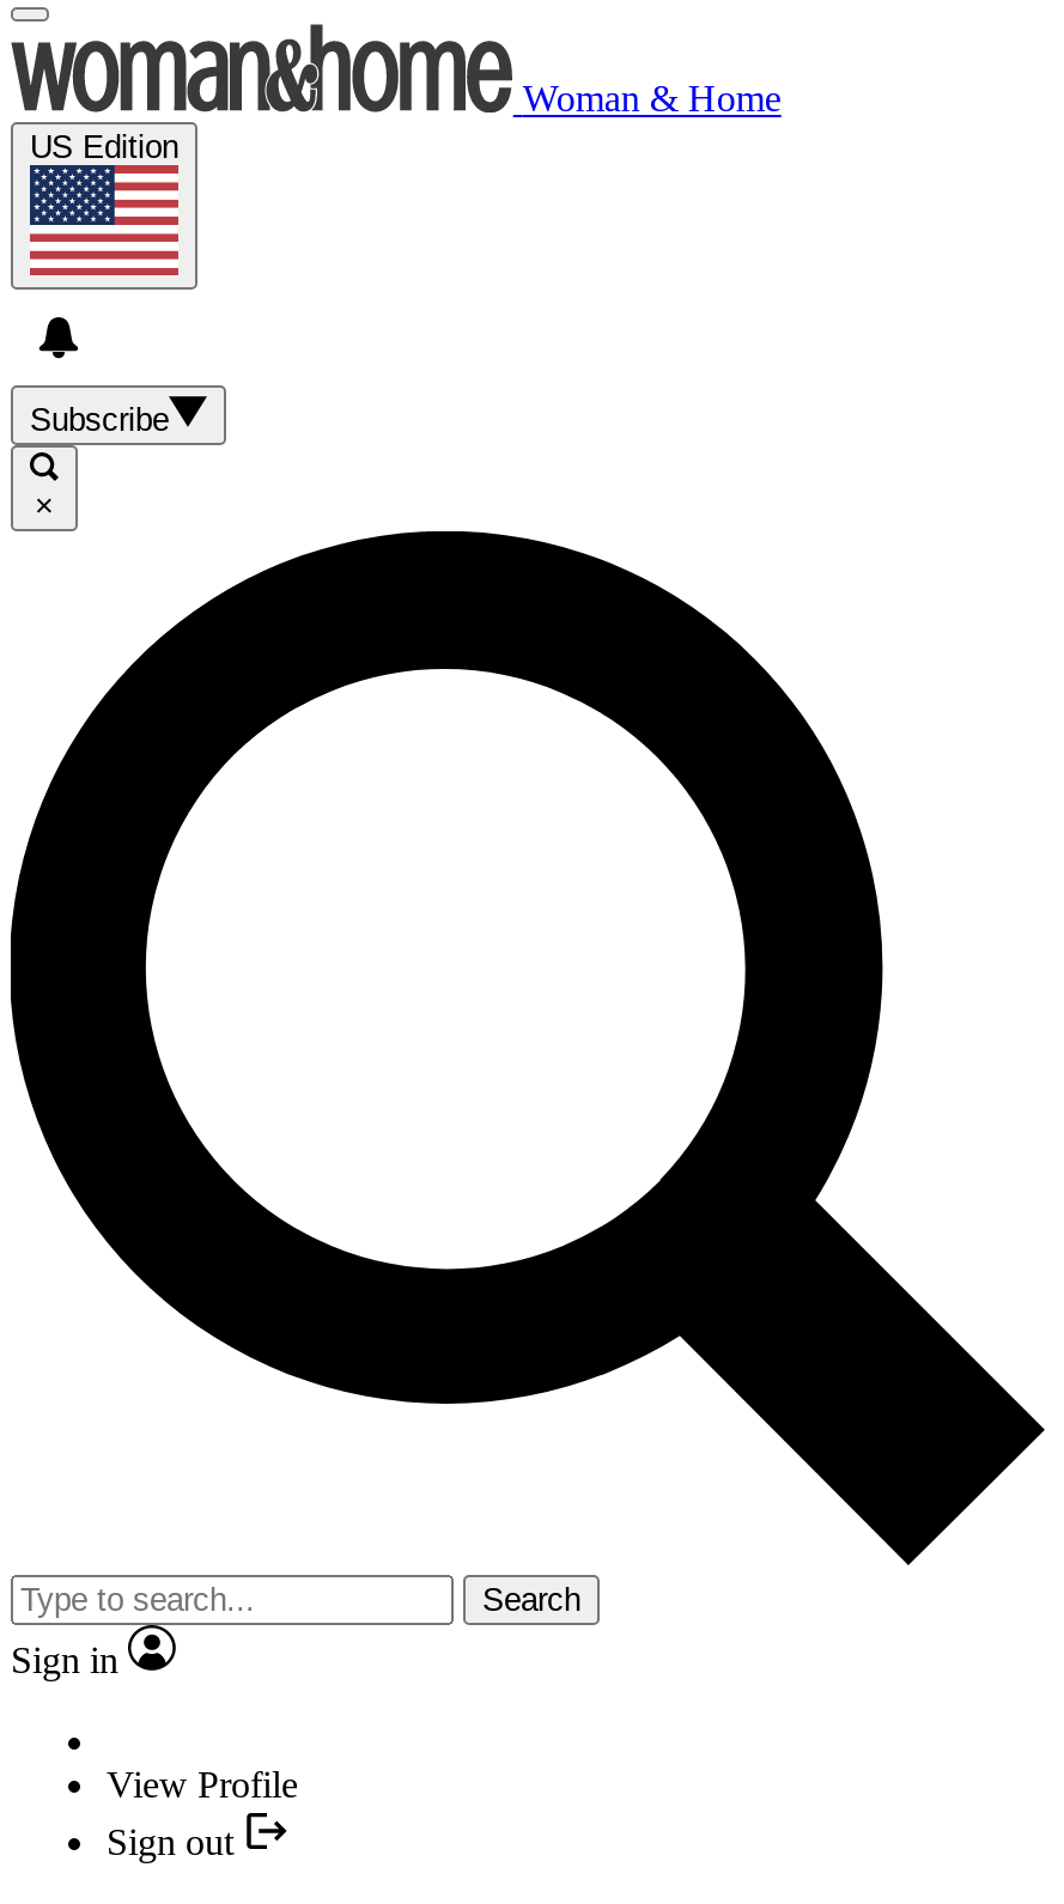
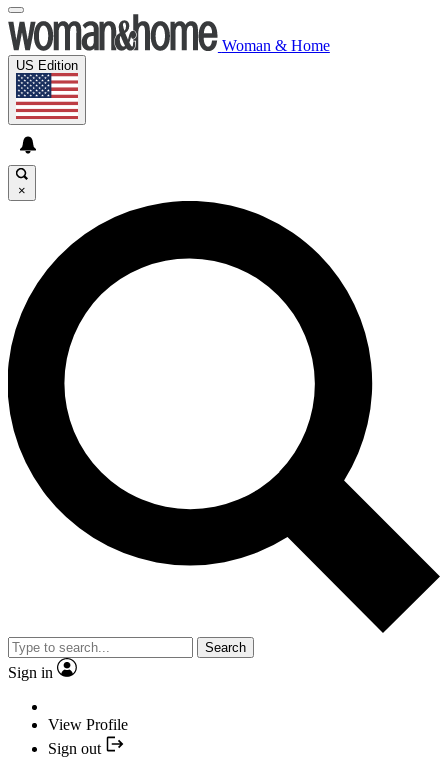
[30,403,169,438] Subscribe -> none

